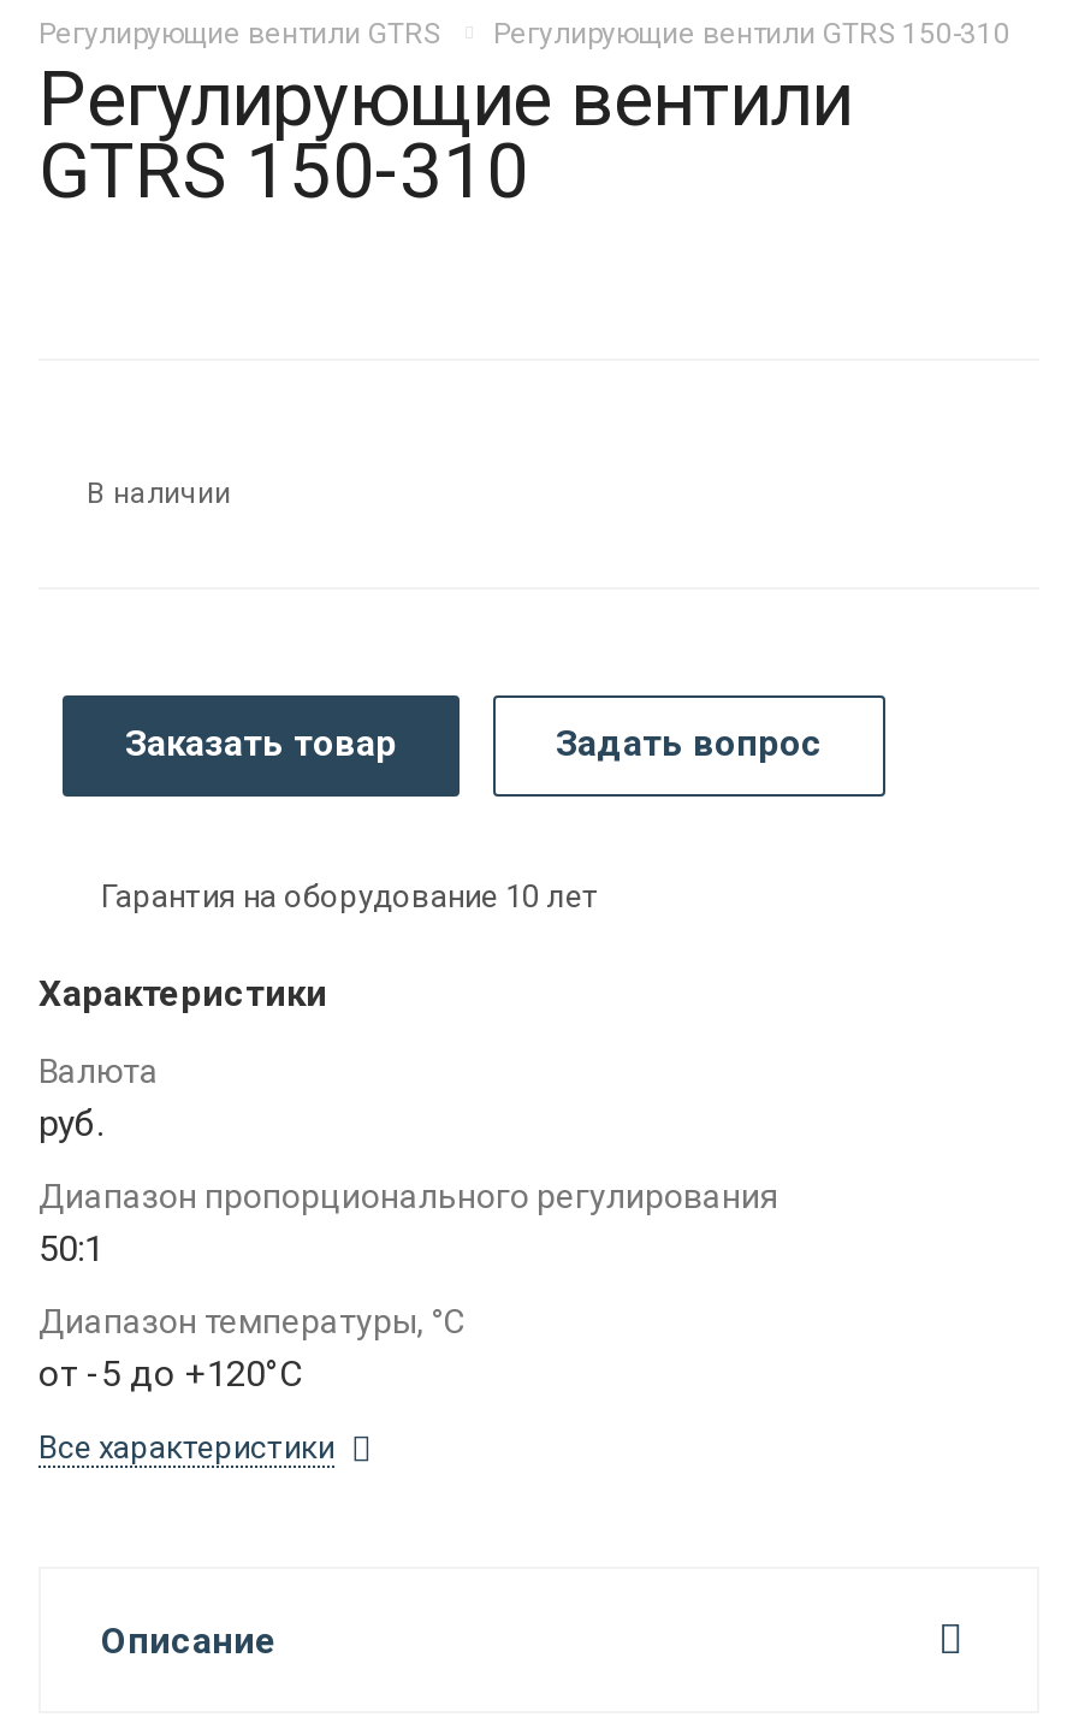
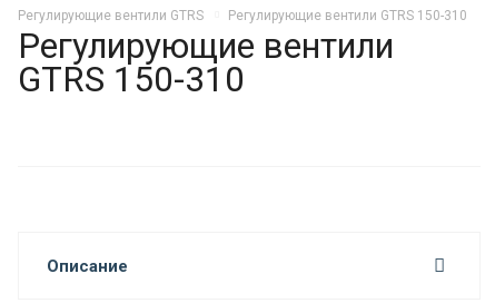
[87,475,231,509] В наличии -> none
[125,723,823,766] Заказать товар | Задать вопрос -> none
[38,880,779,1467] Гарантия на оборудование 10 лет | Характеристики | Валюта | руб. | Диапазон пропорционального регулирования | 50:1 | Диапазон температуры, °C | от -5 до +120°C | Все характеристики -> none

